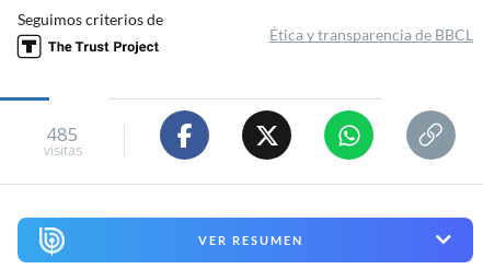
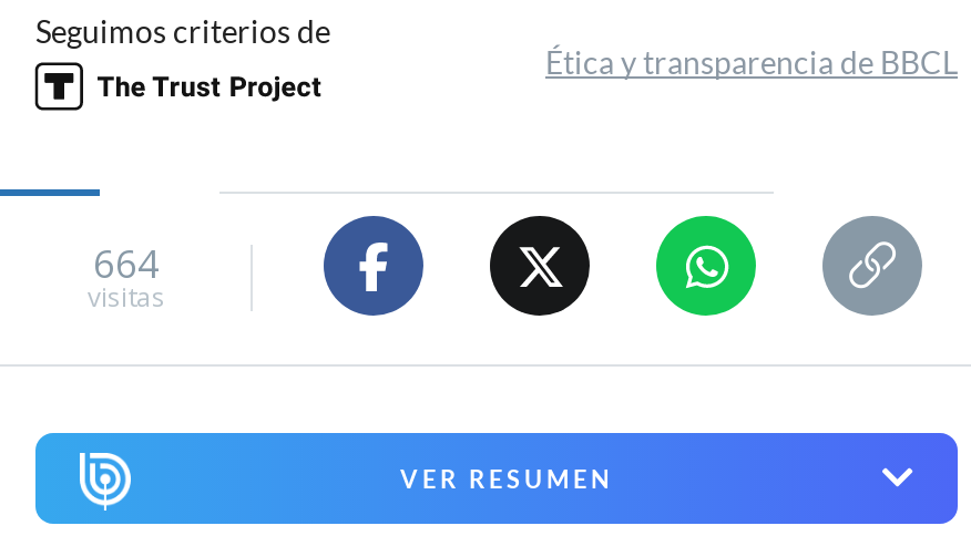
[46,121,79,146] 485 -> [93,237,160,288] 664

